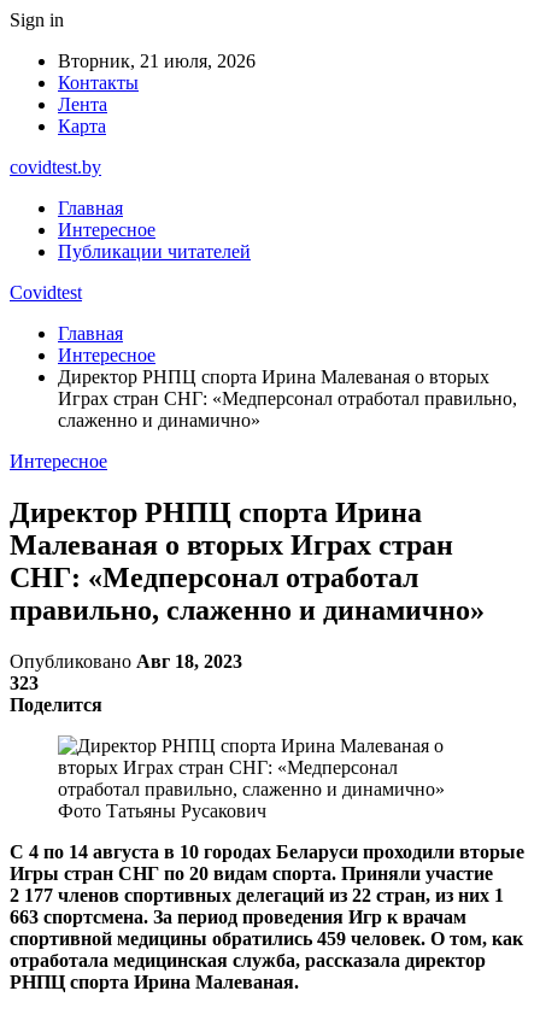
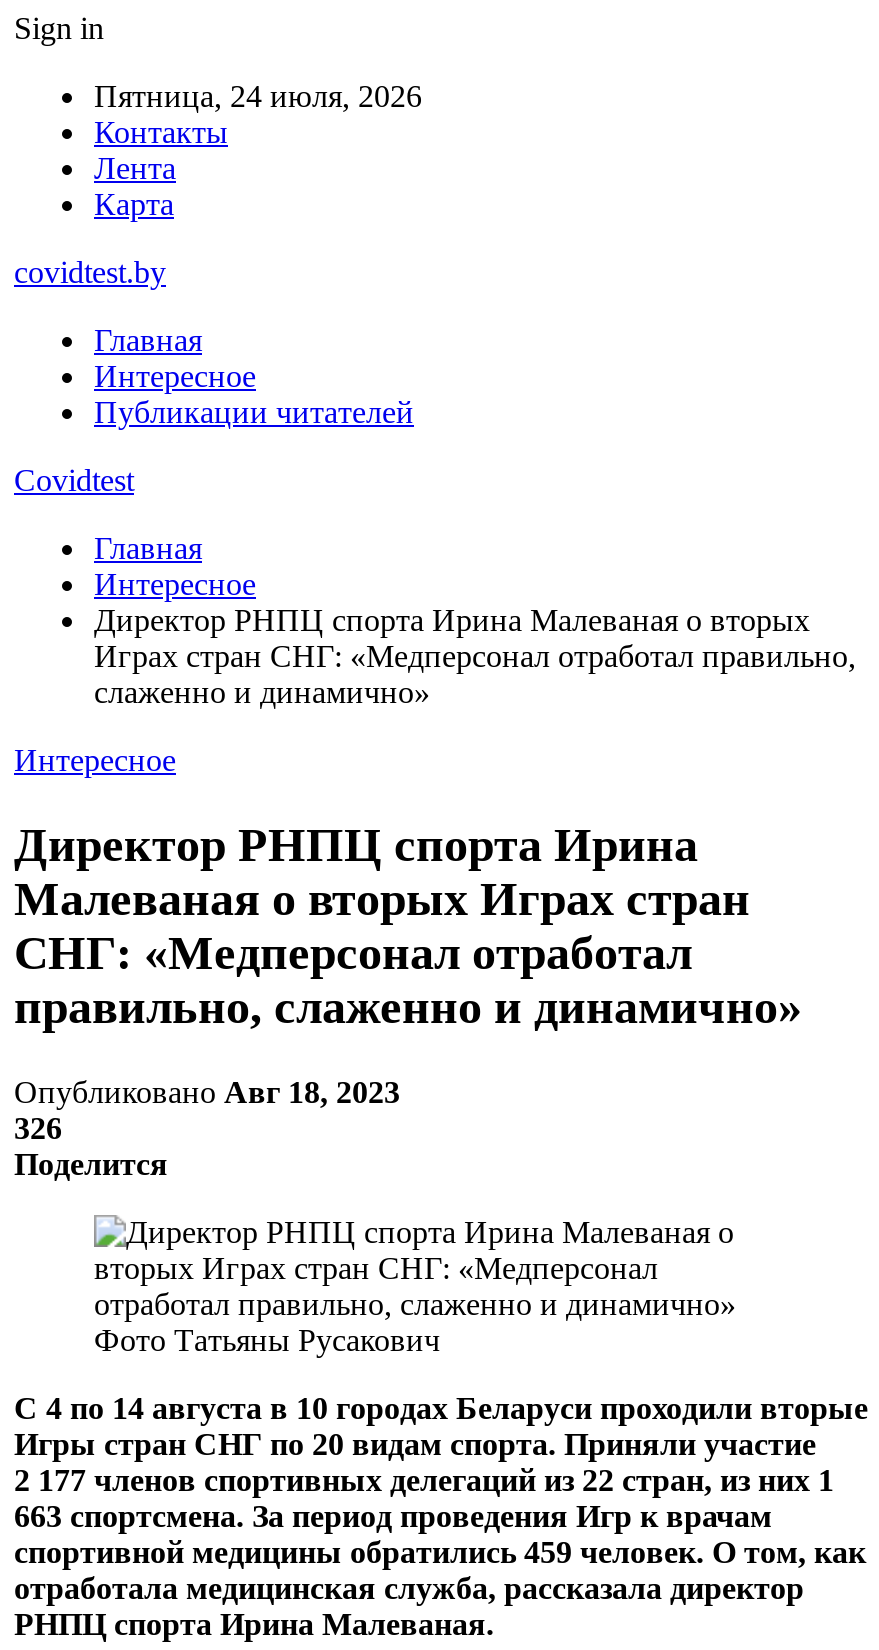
[58,51,256,71] Вторник, 21 июля, 2026 -> [94,79,422,113] Пятница, 24 июля, 2026
[10,673,39,693] 323 -> [14,1111,62,1145] 326

